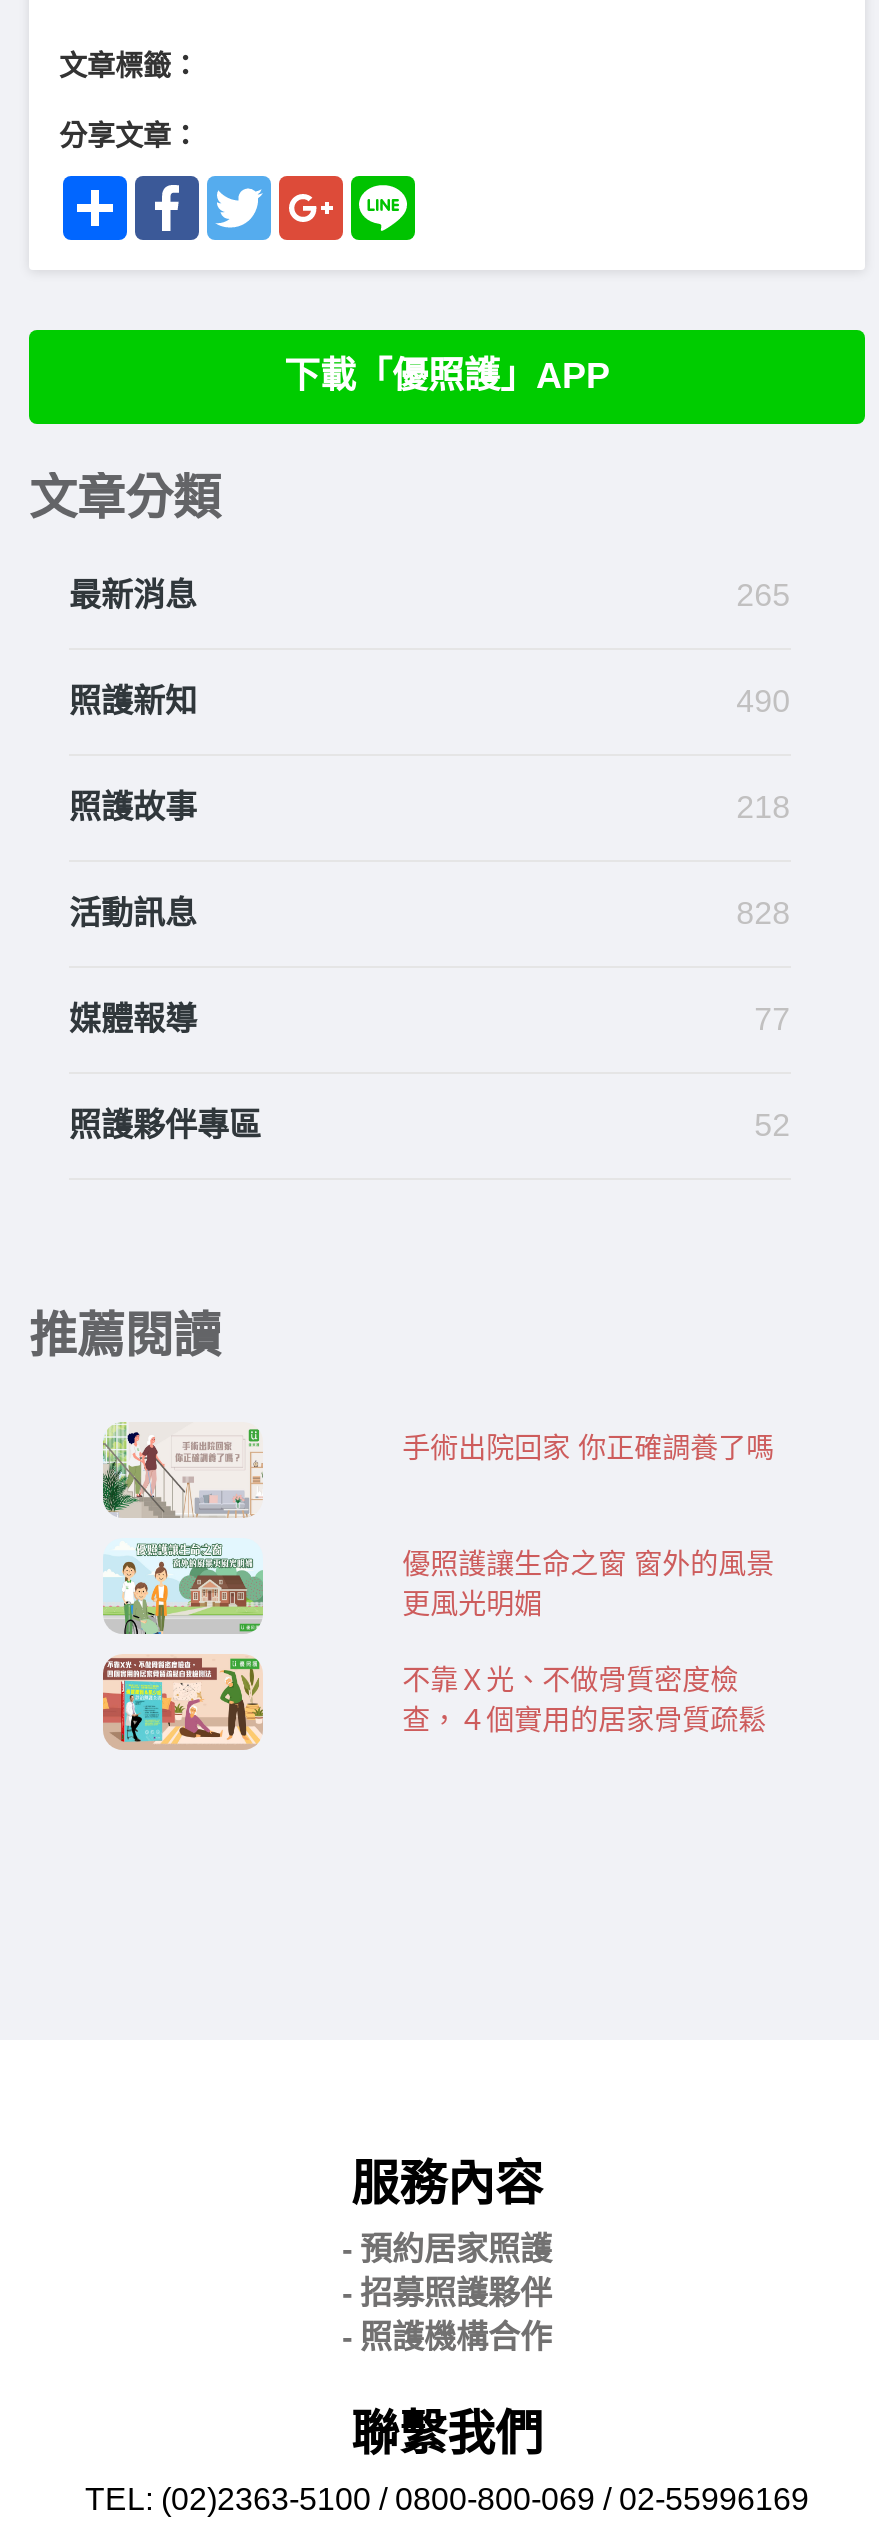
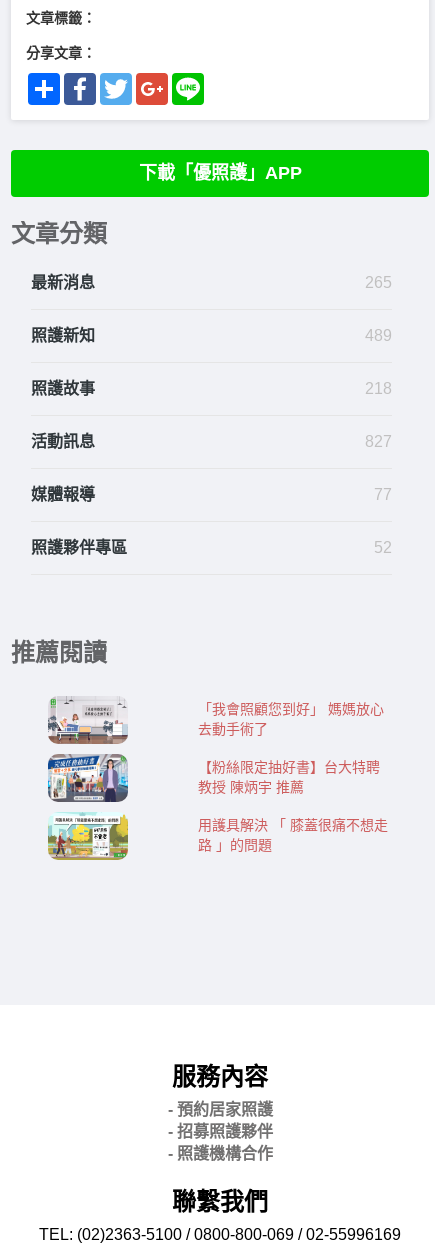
[736,683,790,717] 490 -> [365,327,392,344] 489
[736,895,790,929] 828 -> [365,433,392,450] 827
[101,1424,263,1516] [image] -> [48,698,128,744] [image]
[402,1431,774,1463] 手術出院回家 你正確調養了嗎 -> [198,701,384,737] 「我會照顧您到好」 媽媽放心 | 去動手術了
[103,1538,263,1634] [image] -> [47,753,128,802] [image]
[402,1547,774,1619] 優照護讓生命之窗 窗外的風景 | 更風光明媚 -> [198,759,380,795] 【粉絲限定抽好書】台大特聘 | 教授 陳炳宇 推薦
[101,1654,263,1748] [image] -> [47,812,129,860] [image]
[402,1663,766,1735] 不靠Ｘ光、不做骨質密度檢 | 查，４個實用的居家骨質疏鬆 -> [198,817,388,853] 用護具解決 「 膝蓋很痛不想走 | 路 」的問題

